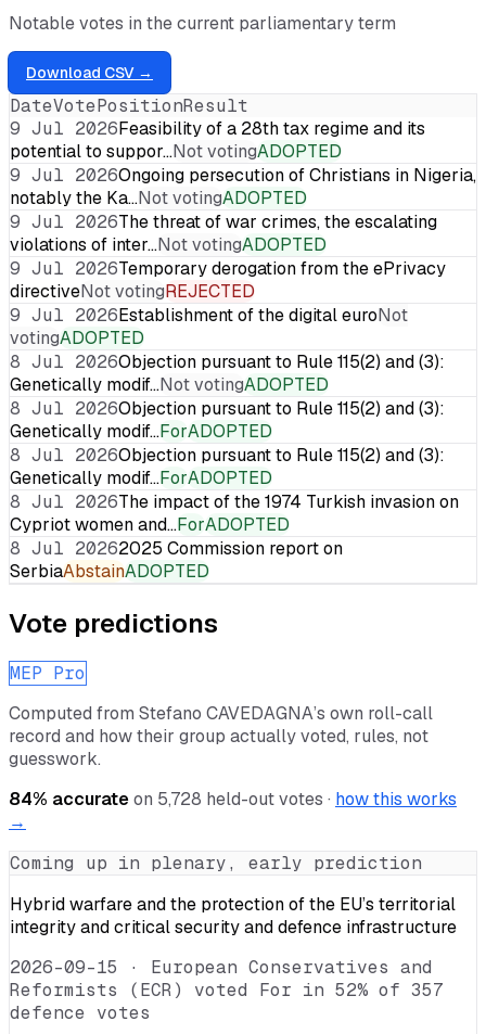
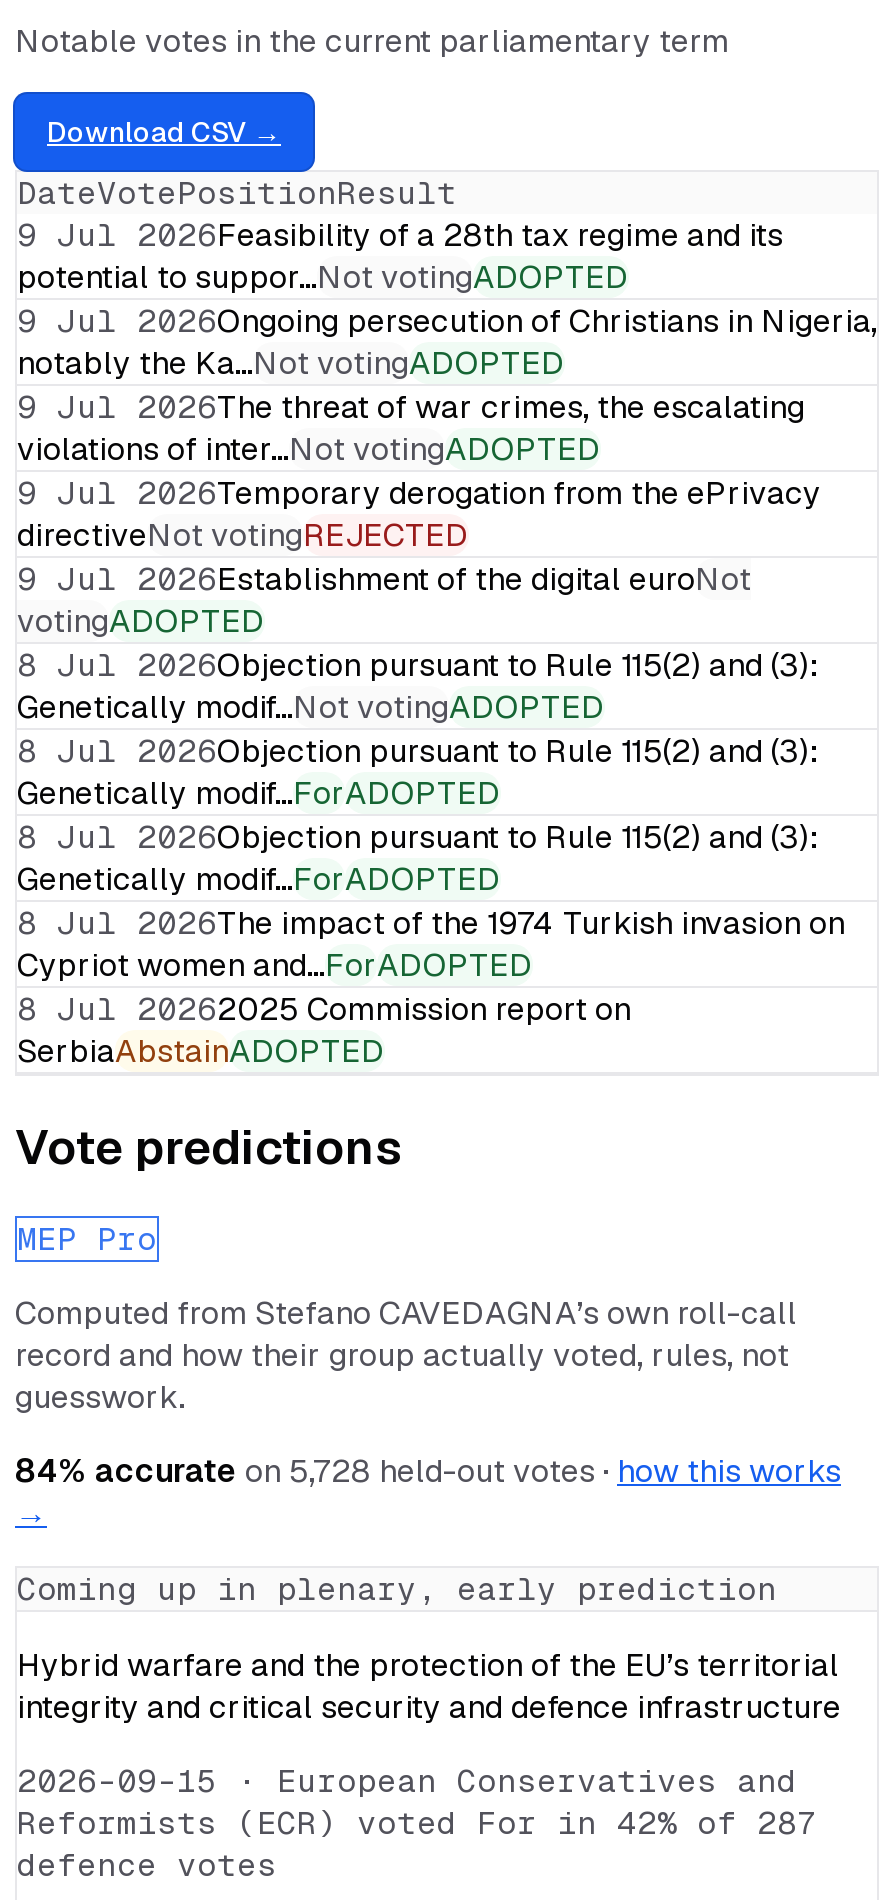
[10,978,444,1001] Reformists (ECR) voted For in 52% of 357 -> [17,1801,817,1843] Reformists (ECR) voted For in 42% of 287

